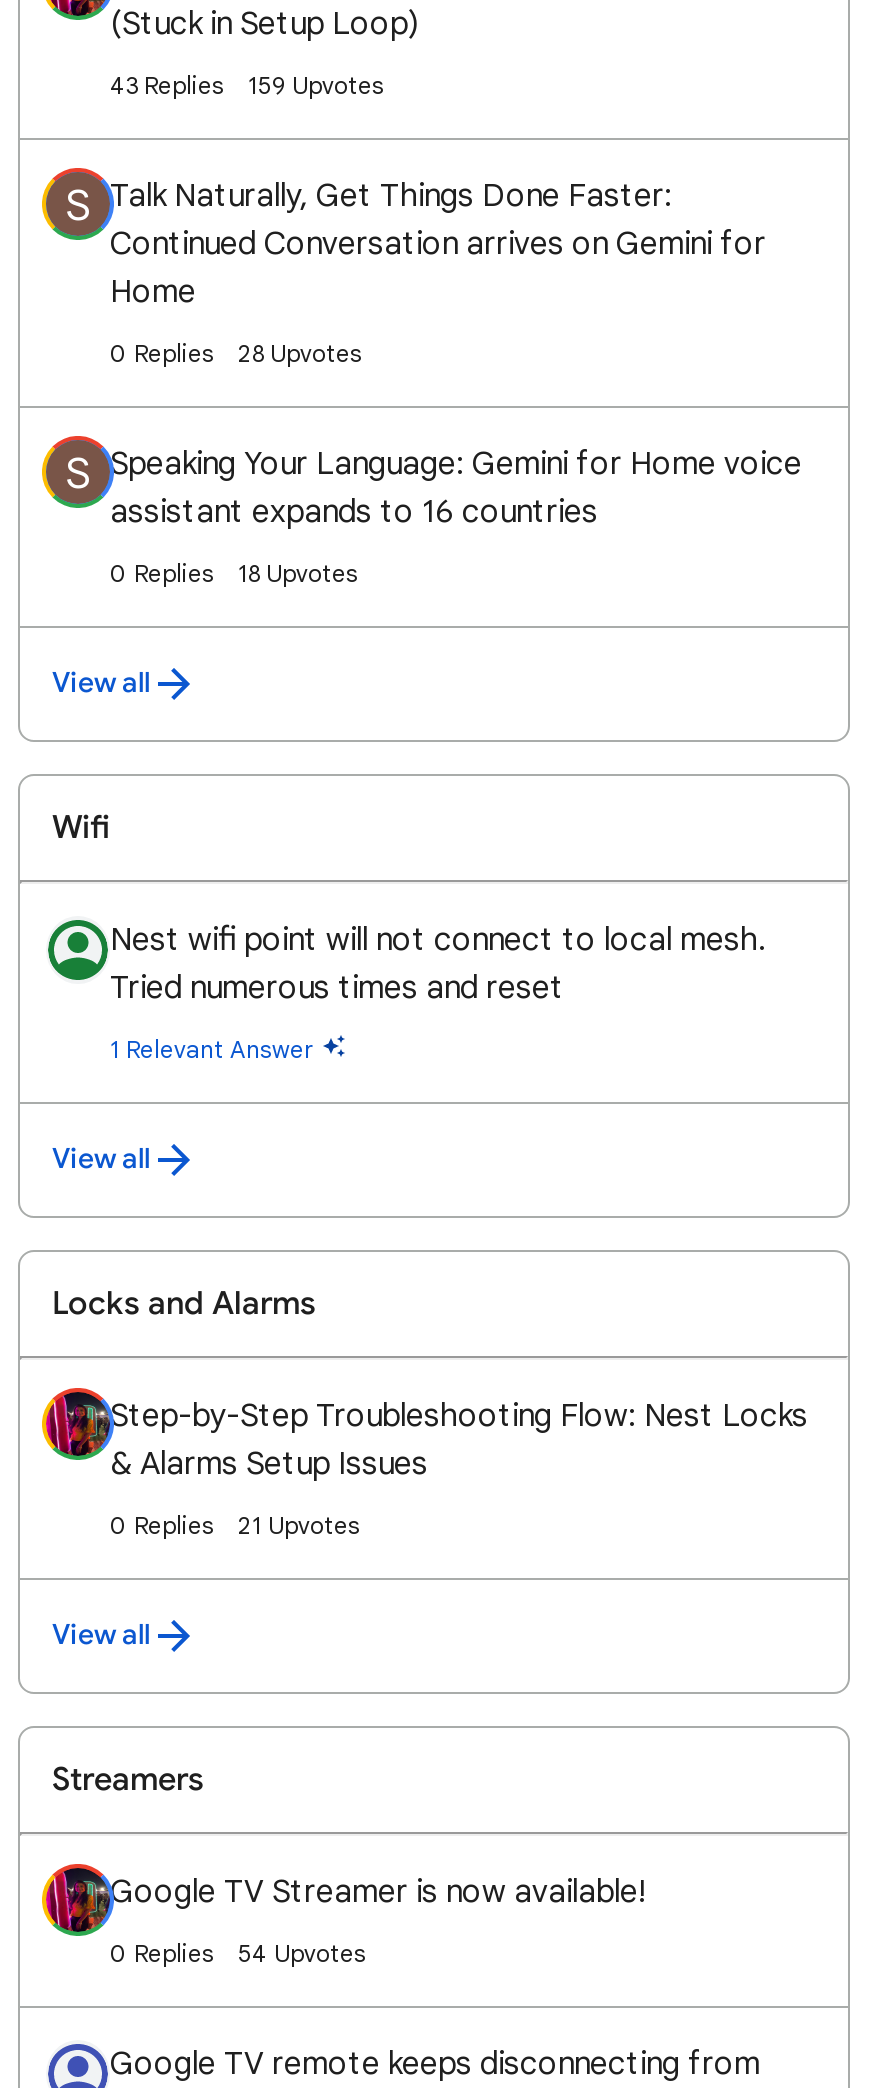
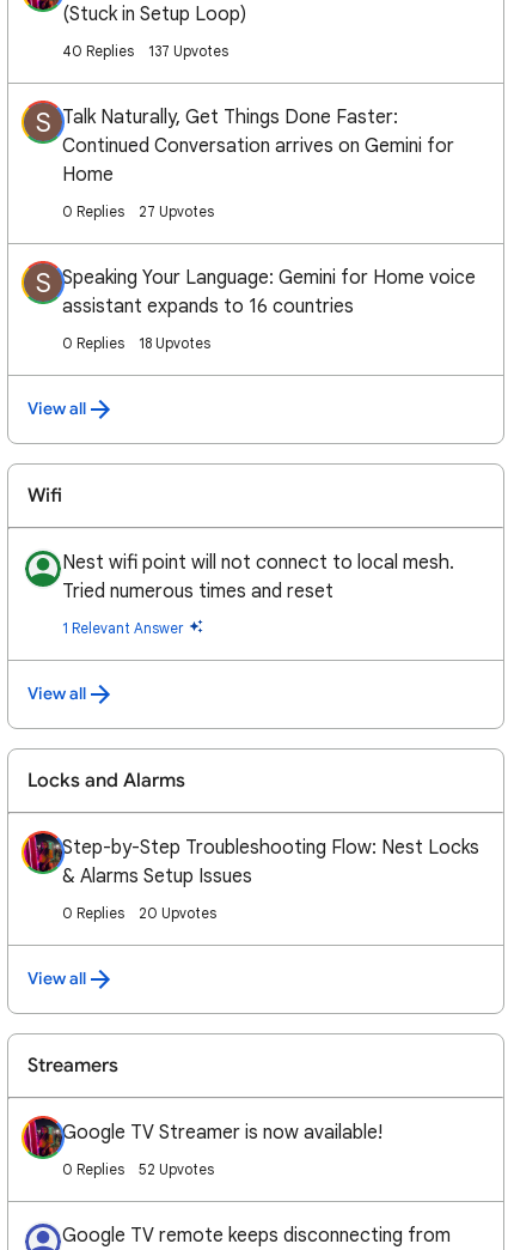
[110,70,224,100] 43 Replies -> [62,42,134,60] 40 Replies
[248,70,384,100] 159 Upvotes -> [148,42,228,60] 137 Upvotes
[238,338,362,368] 28 Upvotes -> [139,202,214,220] 27 Upvotes
[238,1510,360,1540] 21 Upvotes -> [139,904,216,922] 20 Upvotes
[238,1938,366,1968] 54 Upvotes -> [139,1160,214,1178] 52 Upvotes

